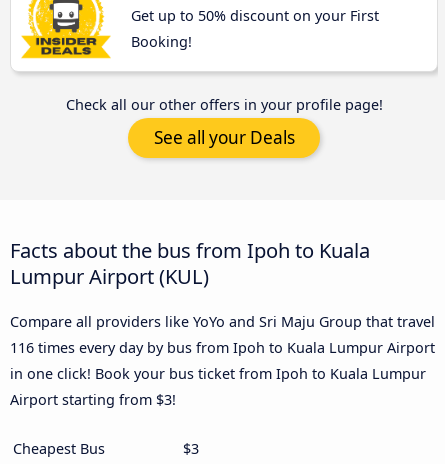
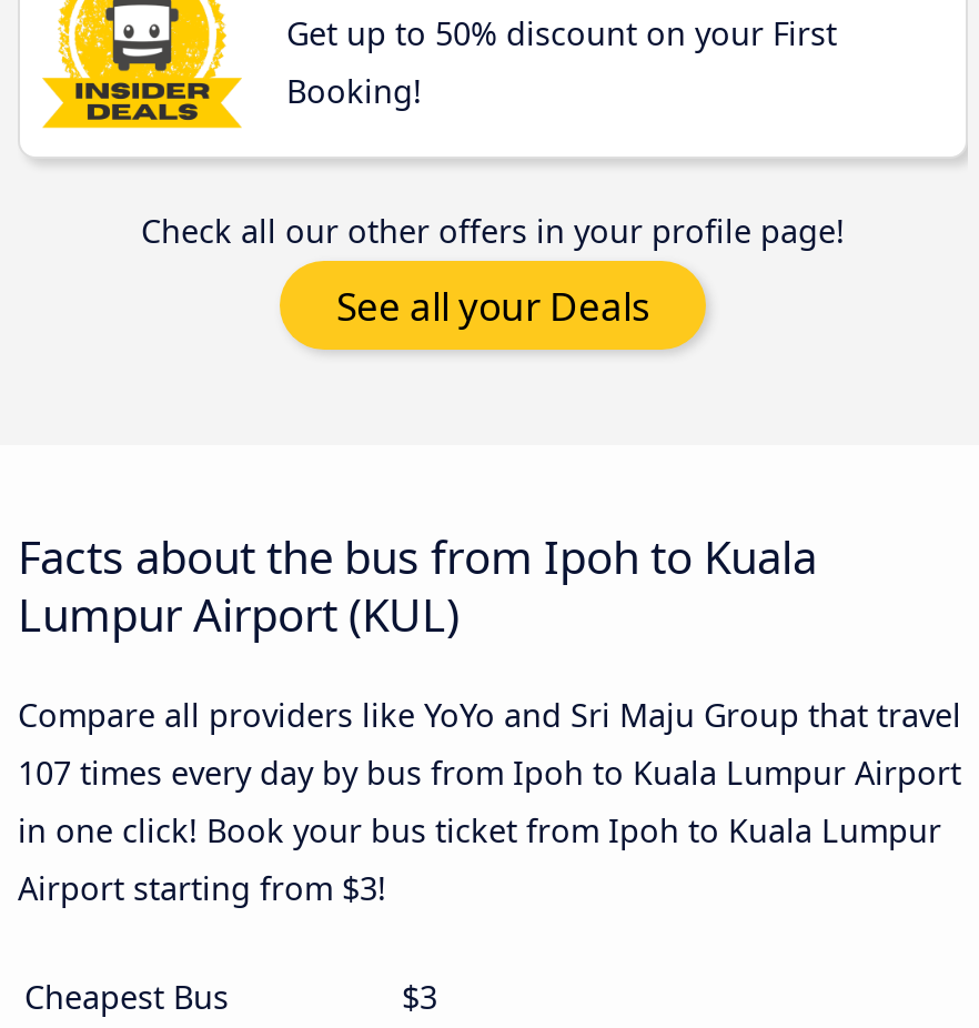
[10,338,435,357] 116 times every day by bus from Ipoh to Kuala Lumpur Airport -> [18,750,961,793] 107 times every day by bus from Ipoh to Kuala Lumpur Airport

